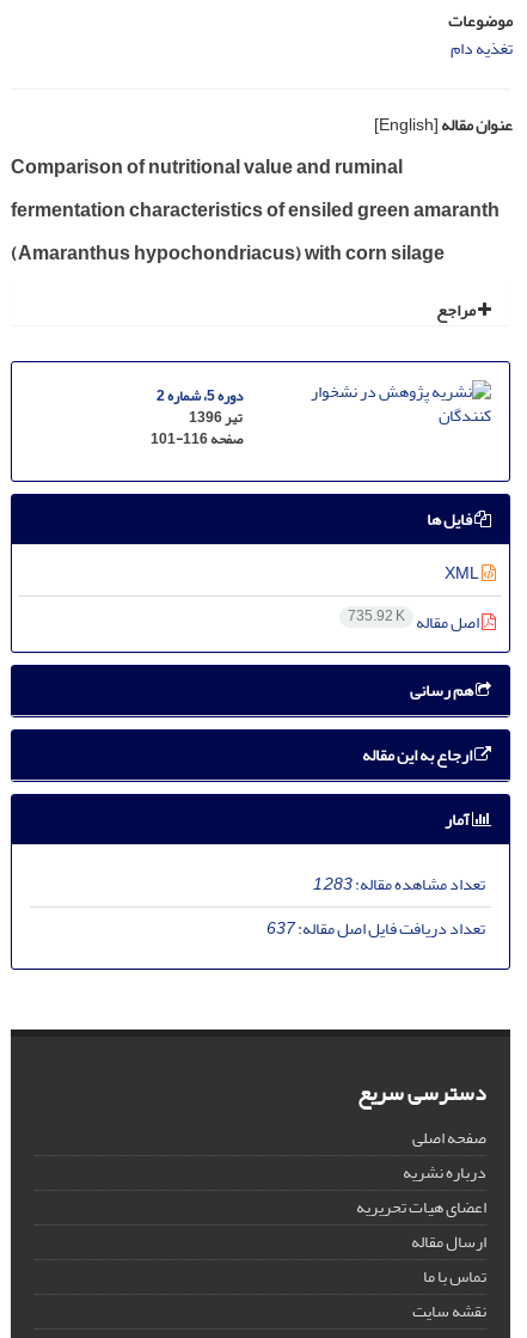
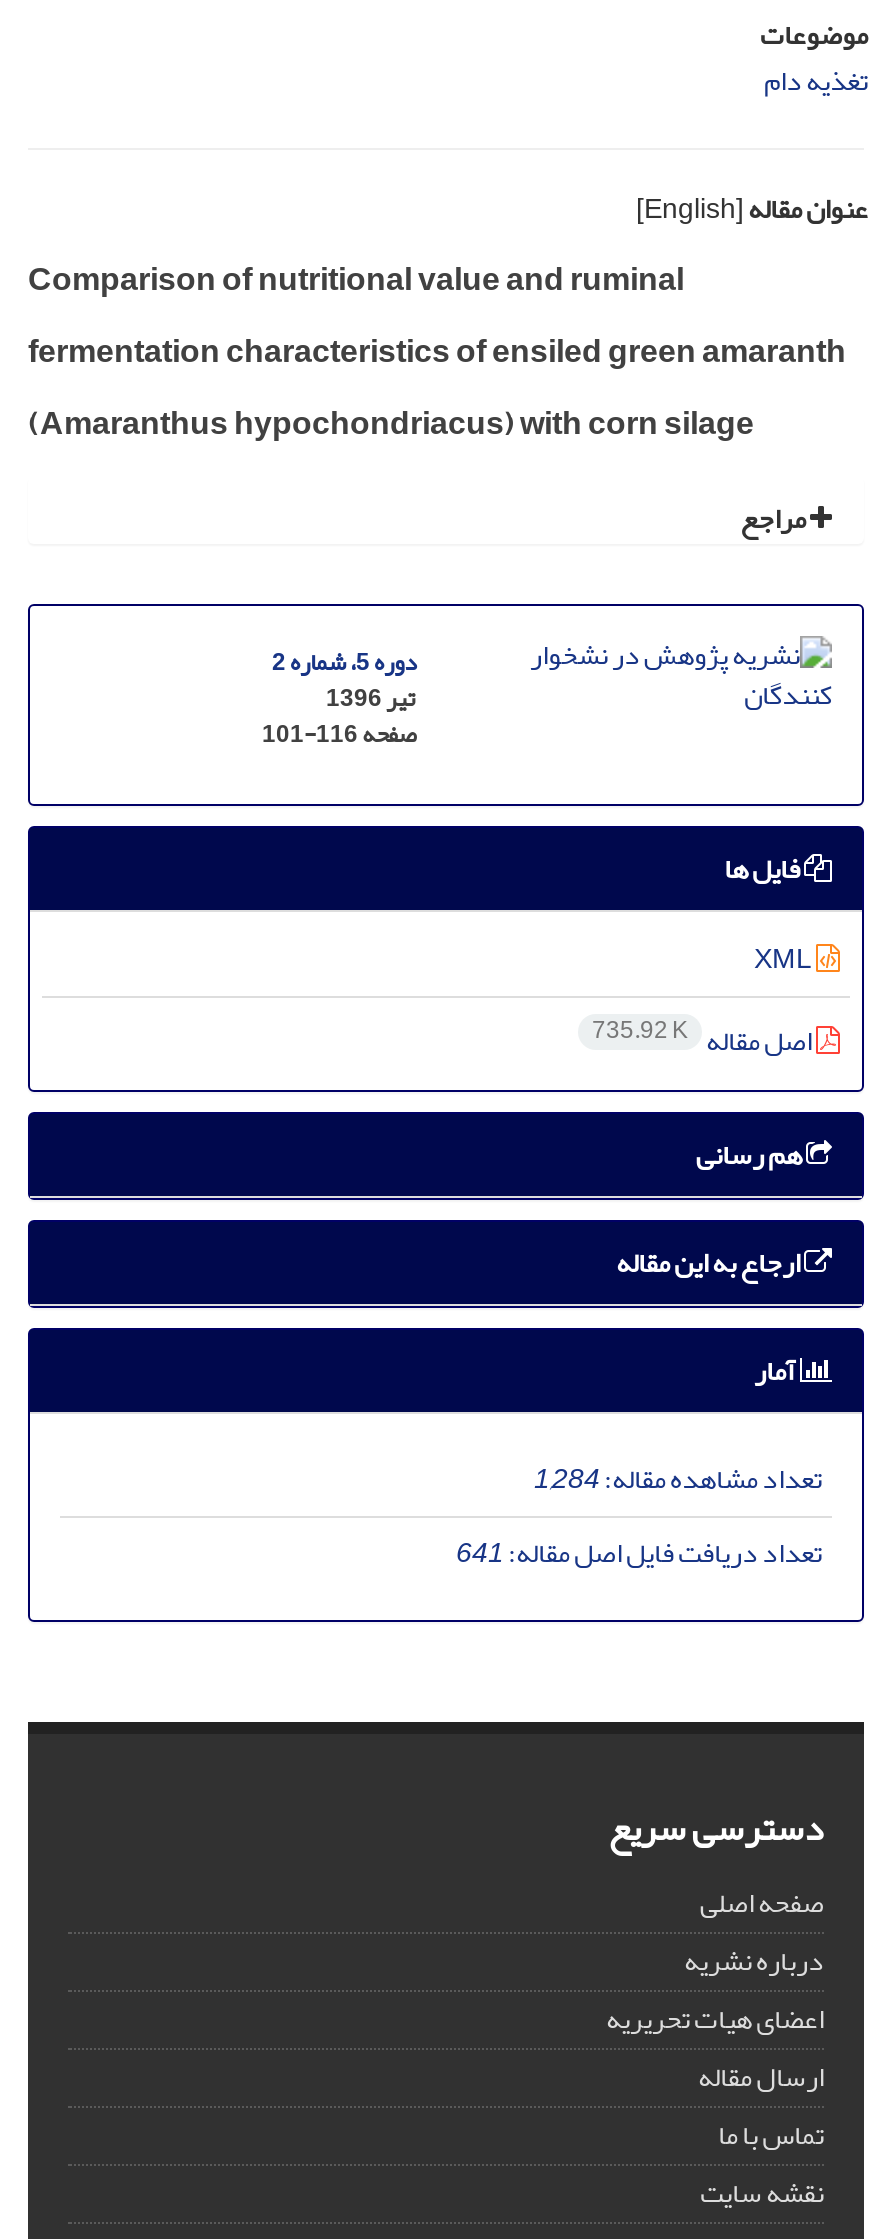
[313,868,485,900] تعداد مشاهده مقاله:1,283 -> [534,1452,822,1506] تعداد مشاهده مقاله:1,284
[266,912,485,944] تعداد دریافت فایل اصل مقاله:637 -> [456,1526,822,1580] تعداد دریافت فایل اصل مقاله:641

